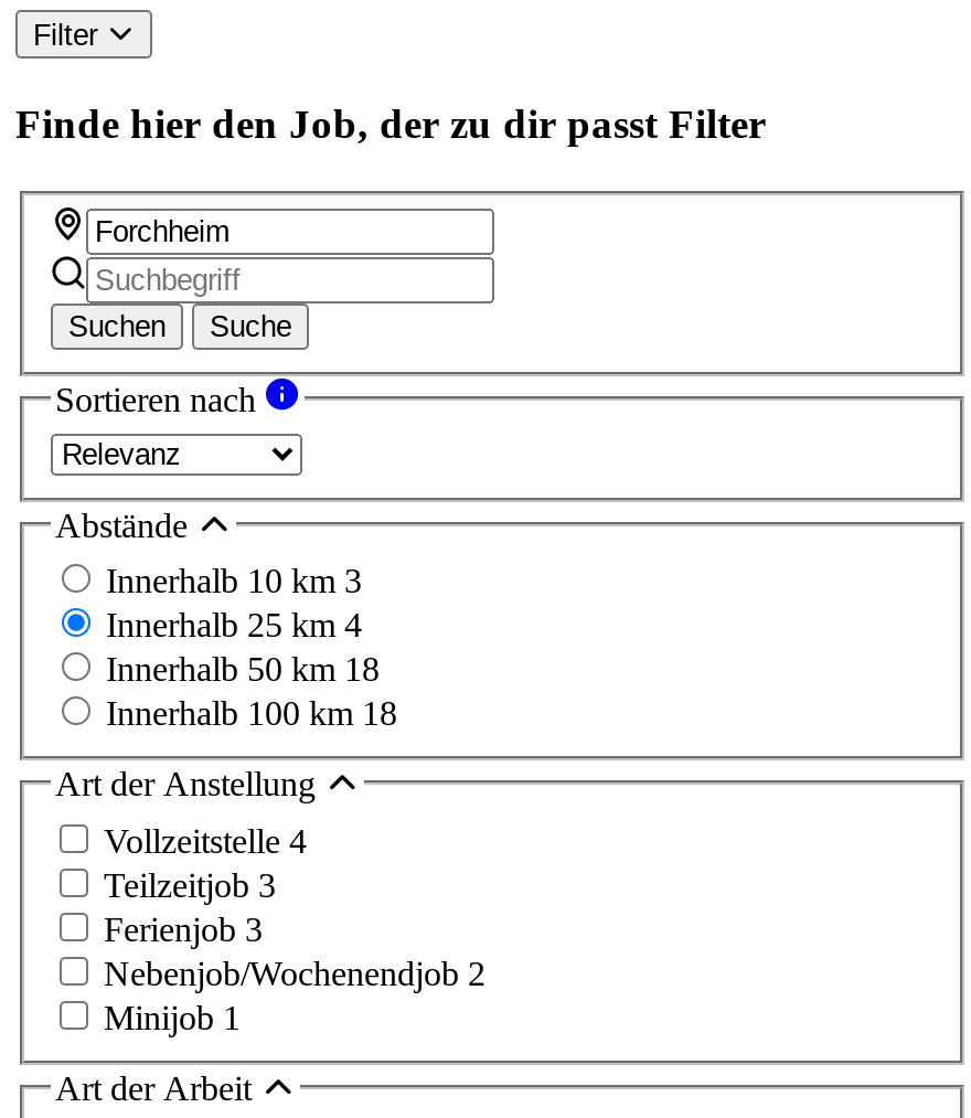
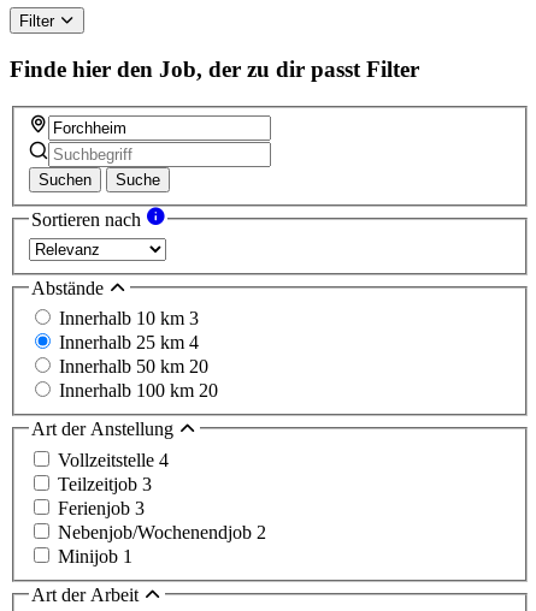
[106,651,380,688] Innerhalb 50 km 18 -> [59,356,208,377] Innerhalb 50 km 20
[106,695,397,732] Innerhalb 100 km 18 -> [59,380,218,401] Innerhalb 100 km 20

